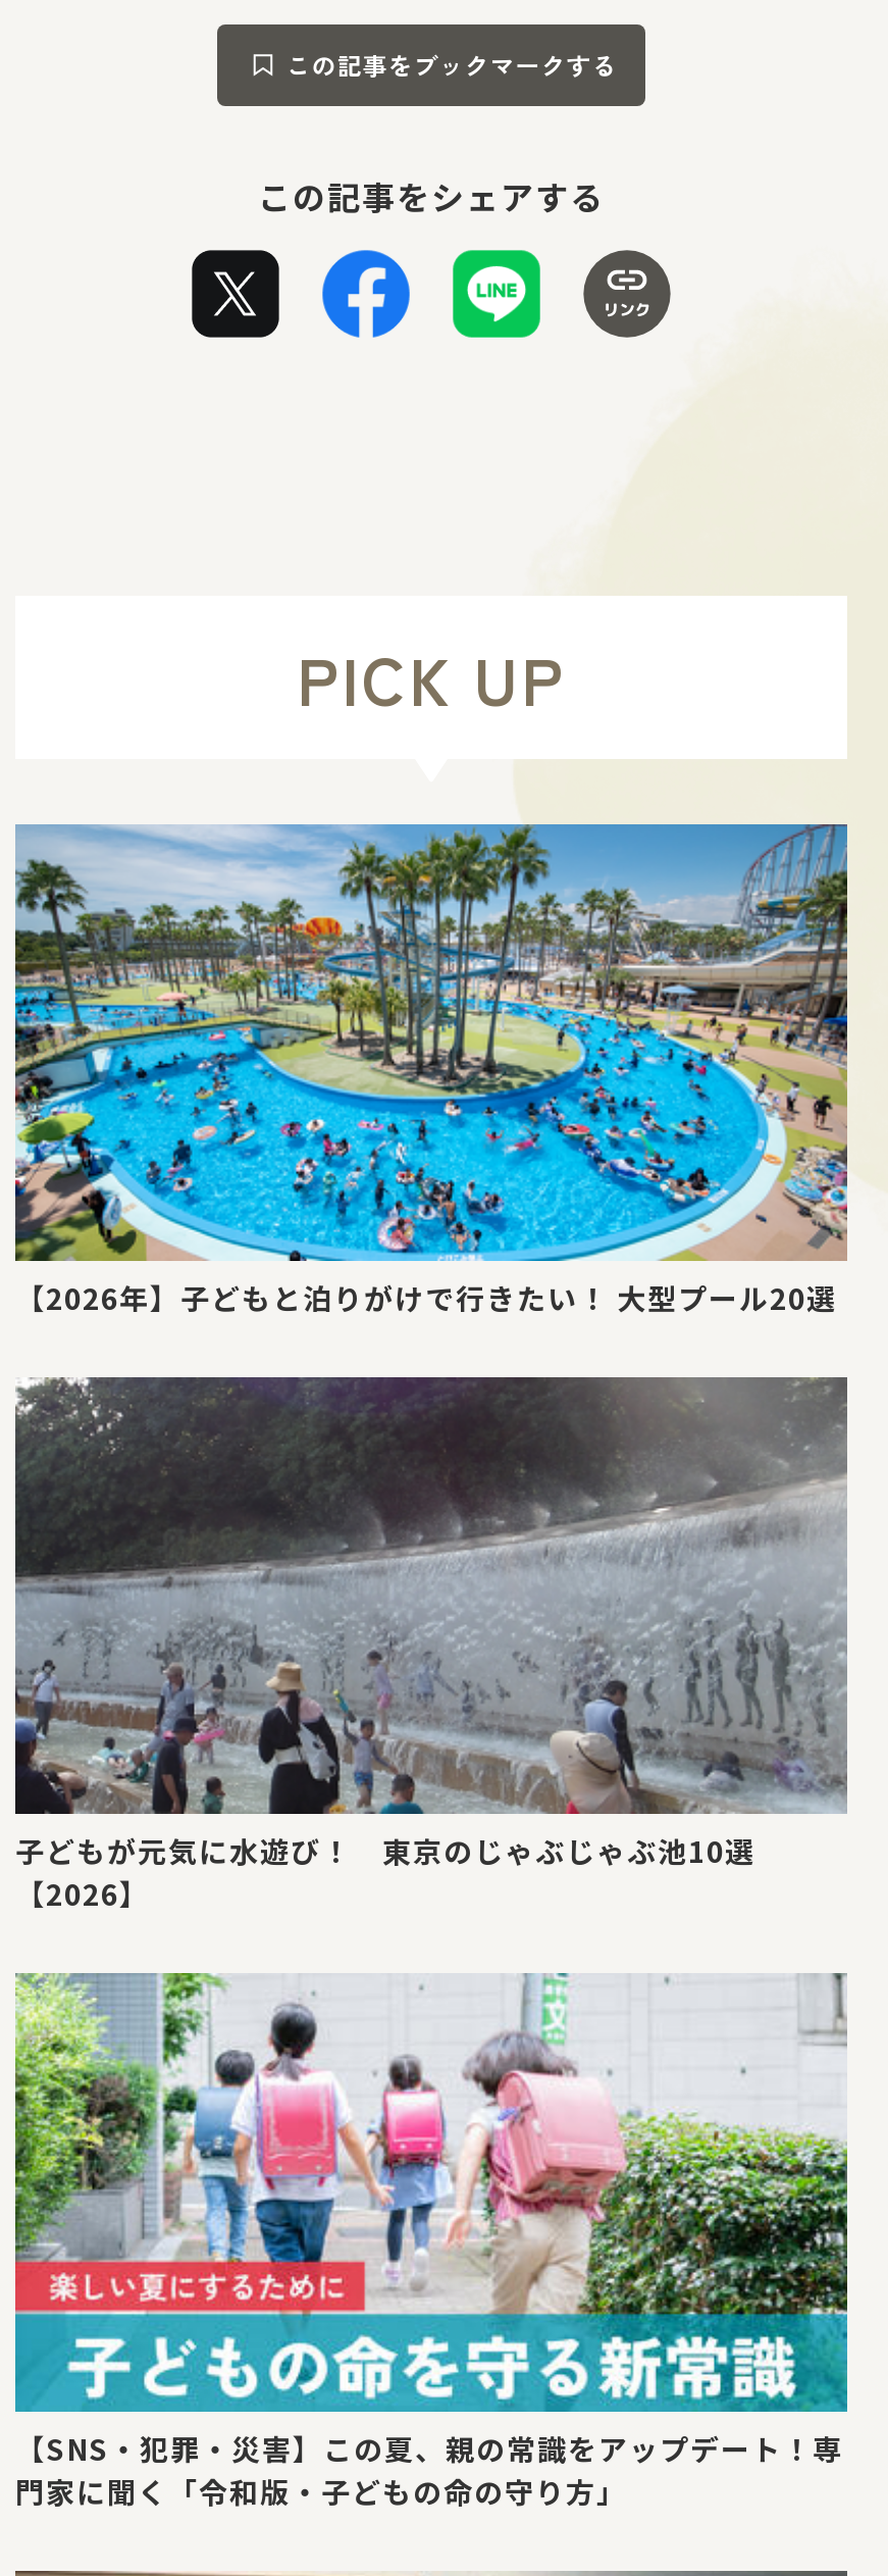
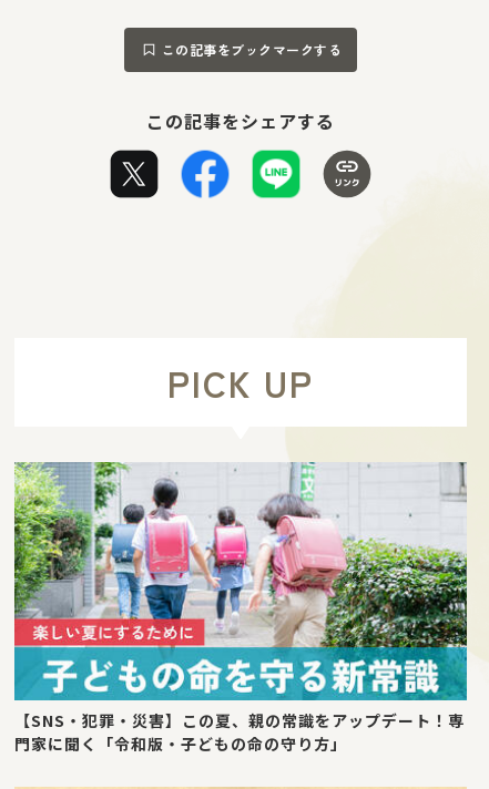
[13,822,849,1318] [image] | 【2026年】子どもと泊りがけで行きたい！ 大型プール20選 -> none
[13,1375,849,1914] [image] | 子どもが元気に水遊び！ 東京のじゃぶじゃぶ池10選 | 【2026】 -> none

